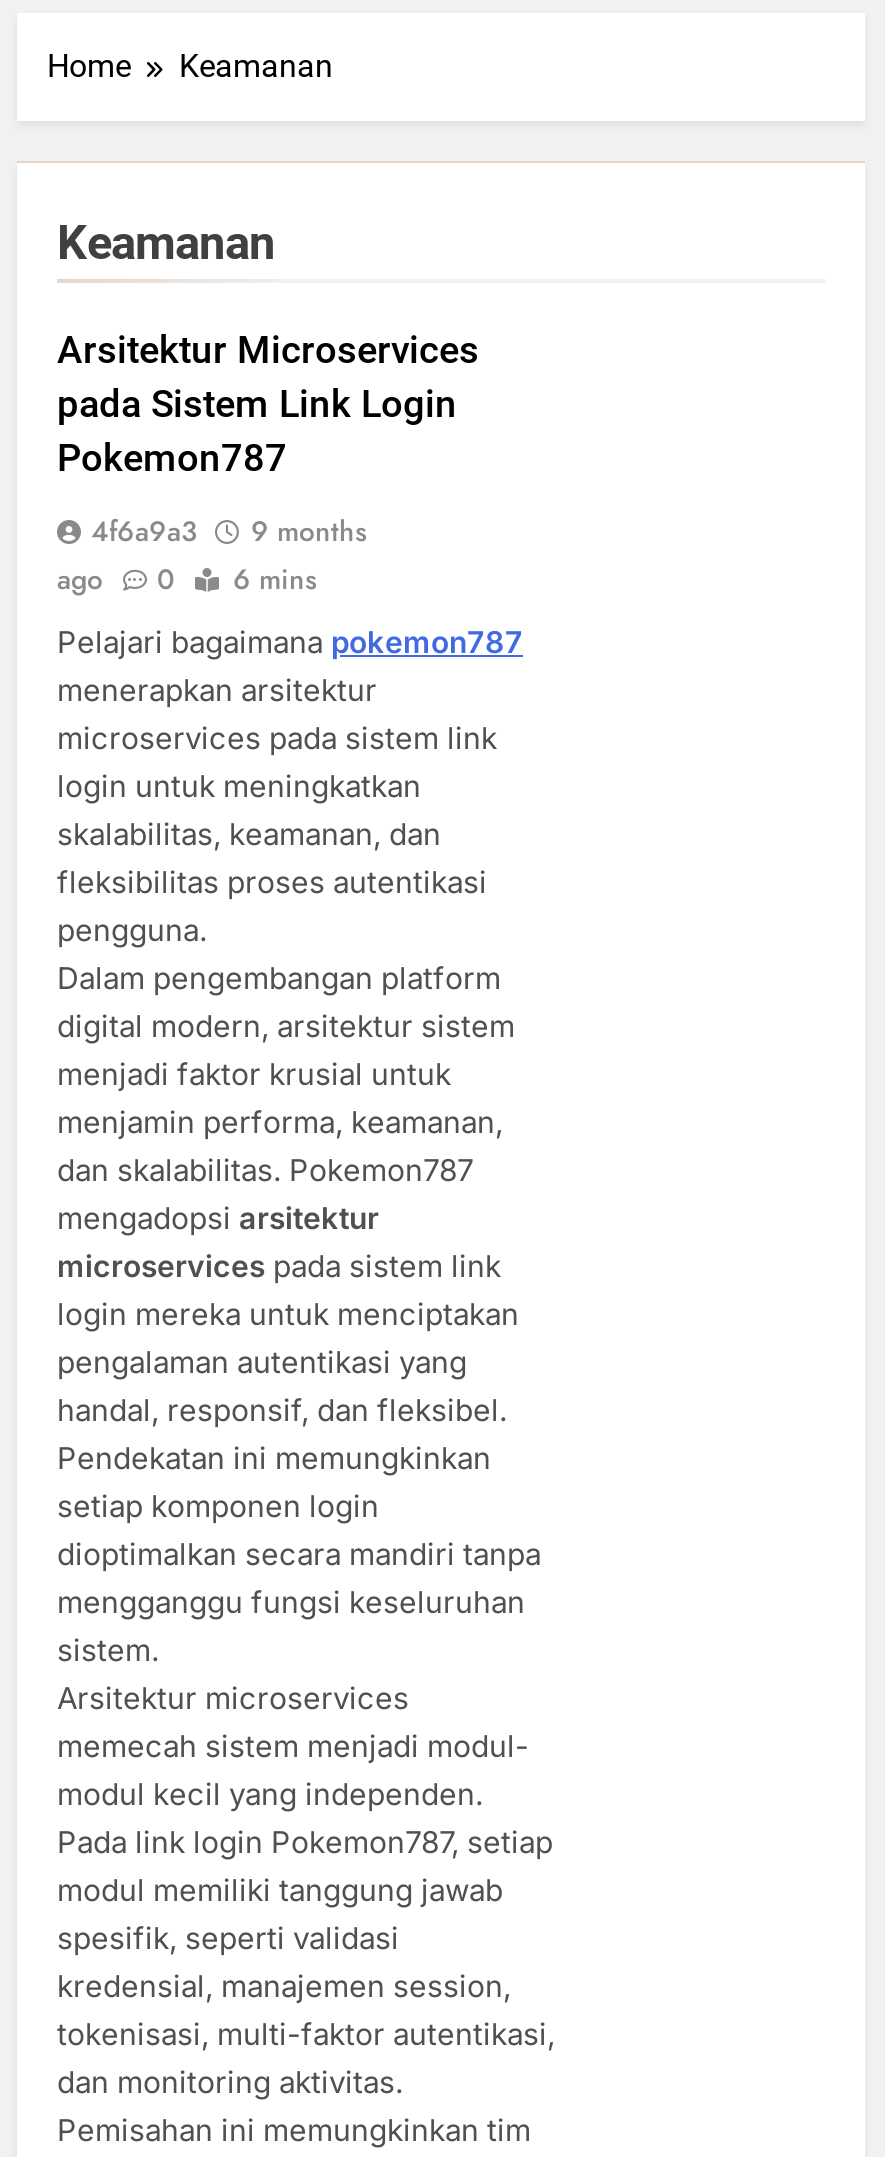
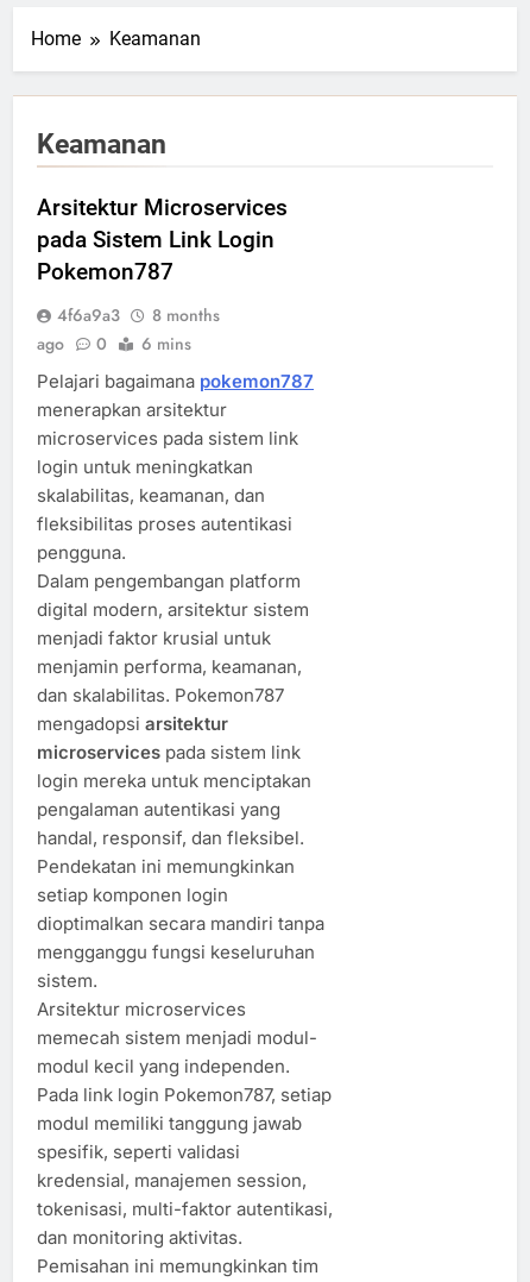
[91,511,367,551] 4f6a9a3 9 months -> [57,303,220,327] 4f6a9a3 8 months

